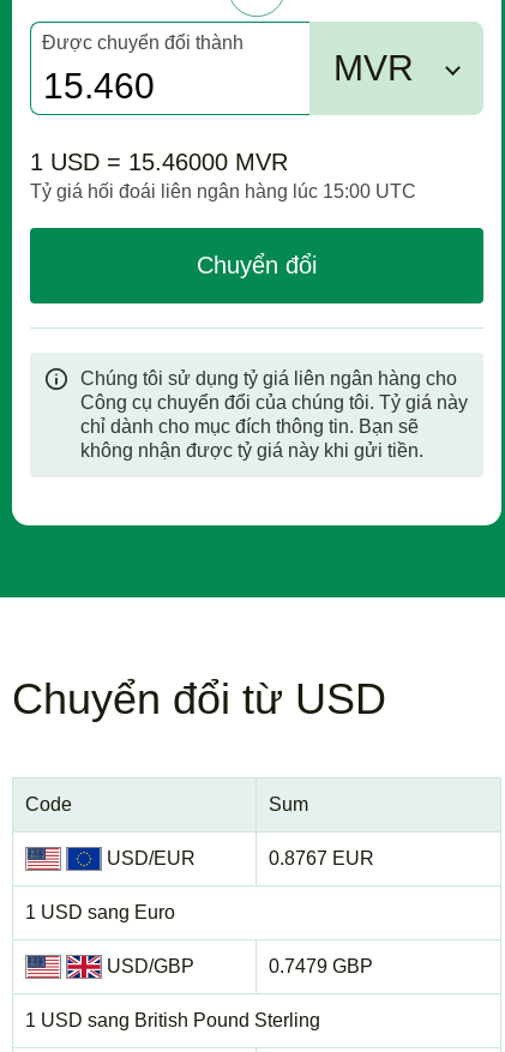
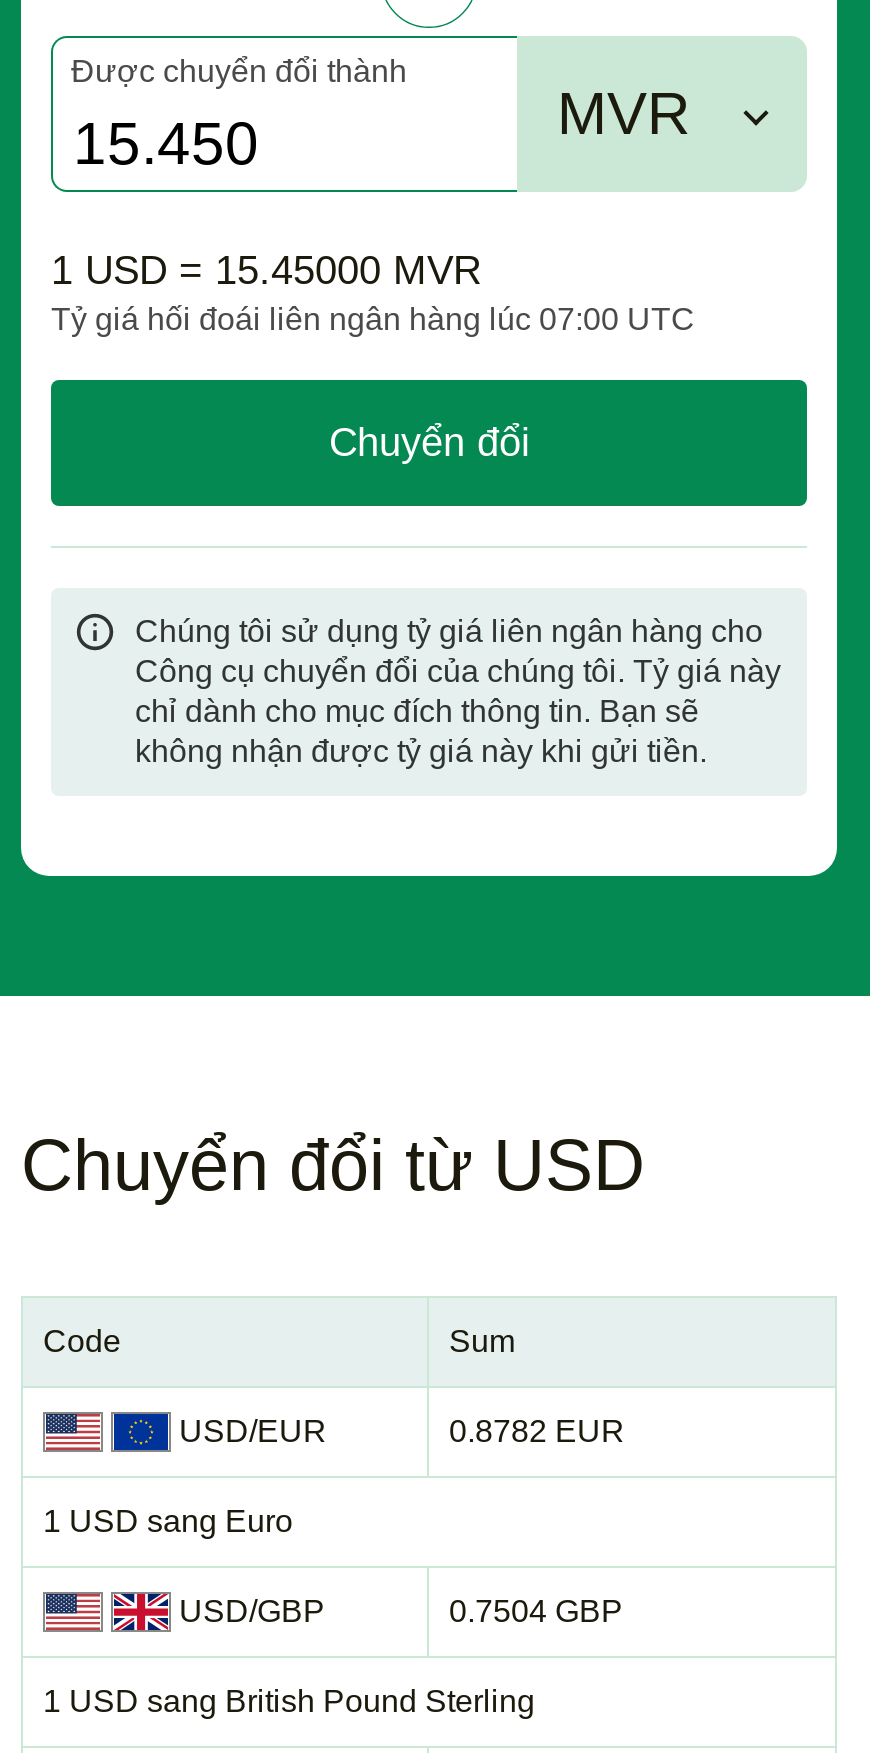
[30,149,288,175] 1 USD = 15.46000 MVR -> [51,248,481,292] 1 USD = 15.45000 MVR
[30,181,416,202] Tỷ giá hối đoái liên ngân hàng lúc 15:00 UTC -> [51,302,695,336] Tỷ giá hối đoái liên ngân hàng lúc 07:00 UTC
[269,848,374,868] 0.8767 EUR -> [449,1414,625,1448] 0.8782 EUR
[269,956,373,976] 0.7479 GBP -> [449,1594,623,1628] 0.7504 GBP

